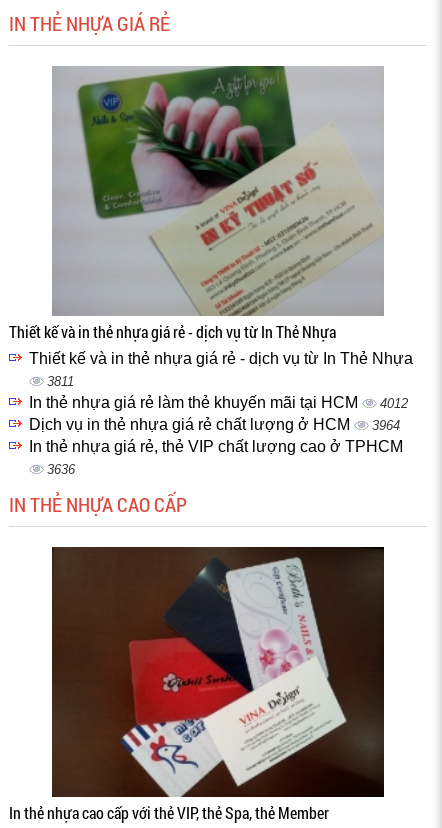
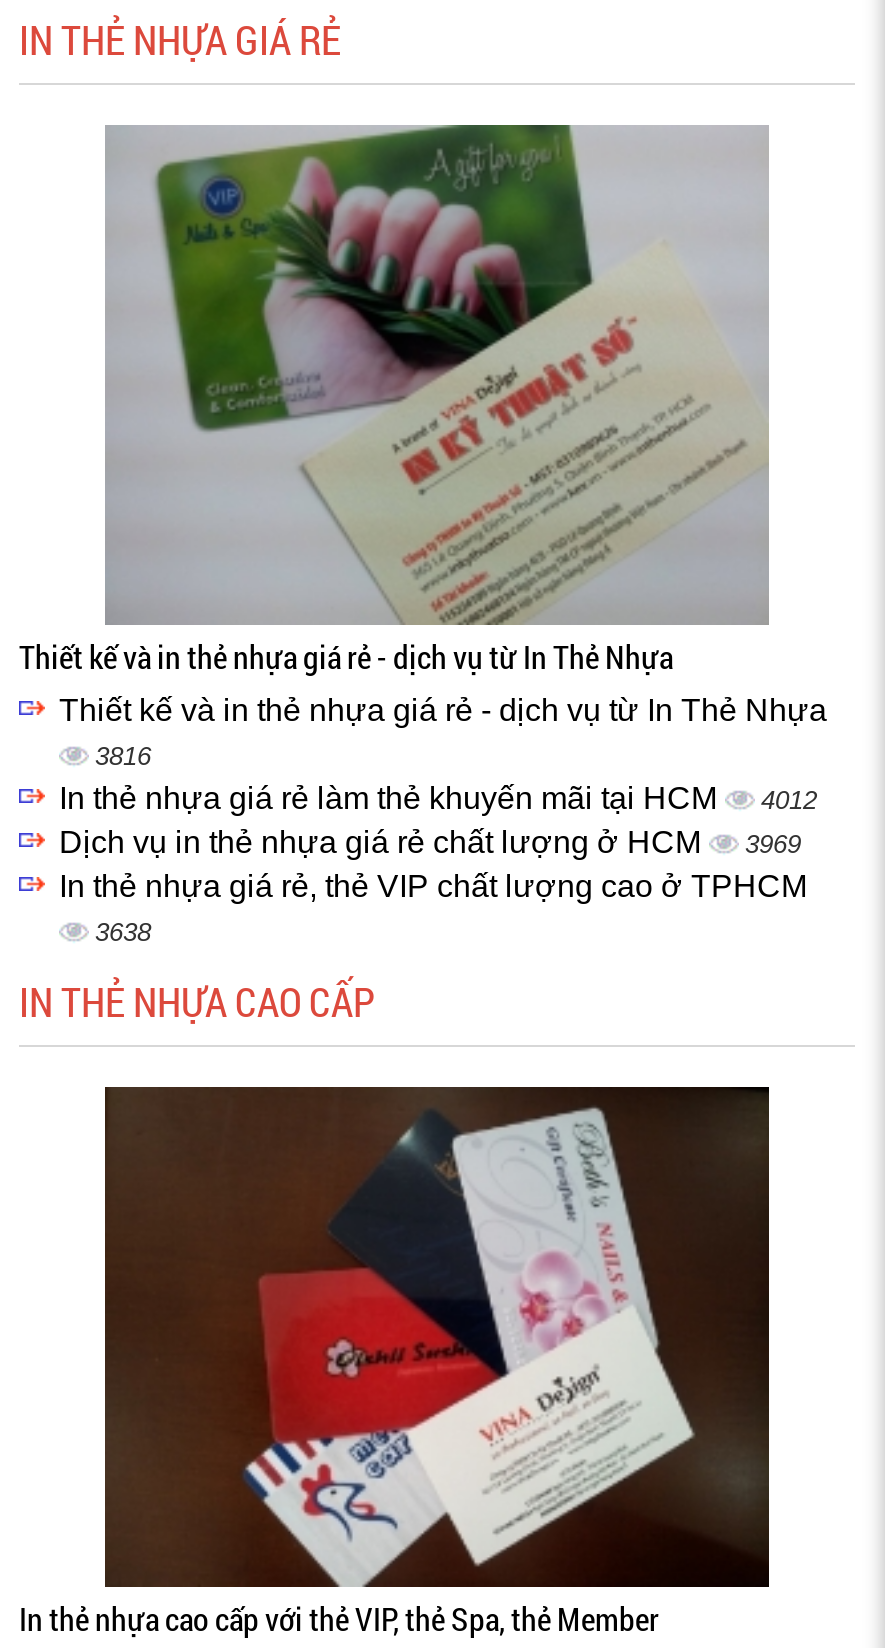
[47,374,74,389] 3811 -> [95,741,151,771] 3816
[29,416,400,433] Dịch vụ in thẻ nhựa giá rẻ chất lượng ở HCM 3964 -> [59,825,801,859] Dịch vụ in thẻ nhựa giá rẻ chất lượng ở HCM 3969
[47,462,75,477] 3636 -> [95,917,151,947] 3638

